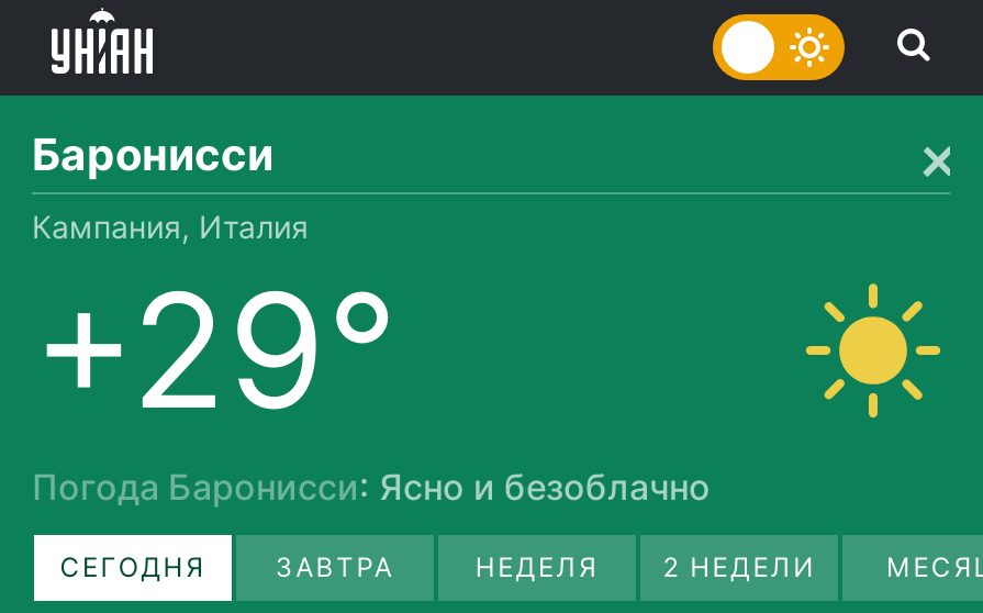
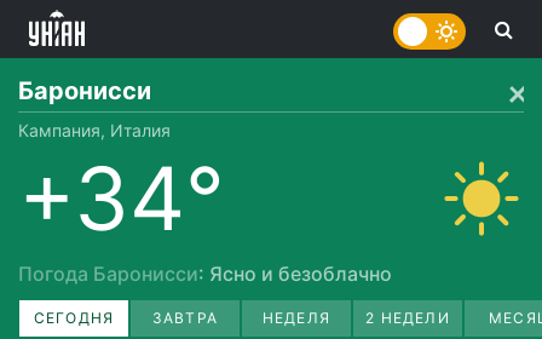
[32,254,399,445] +29° -> [18,145,225,251] +34°

